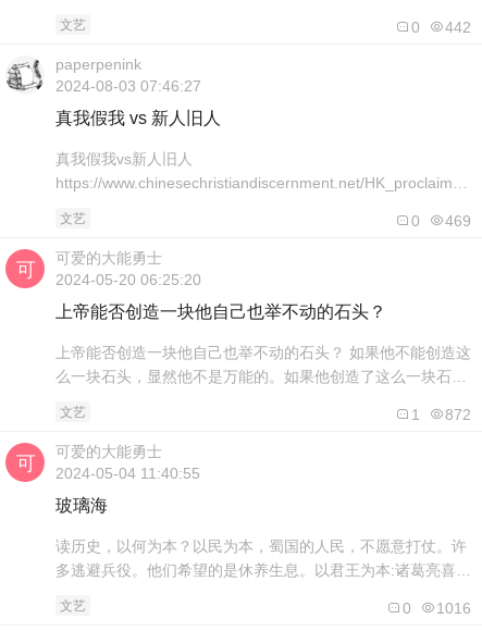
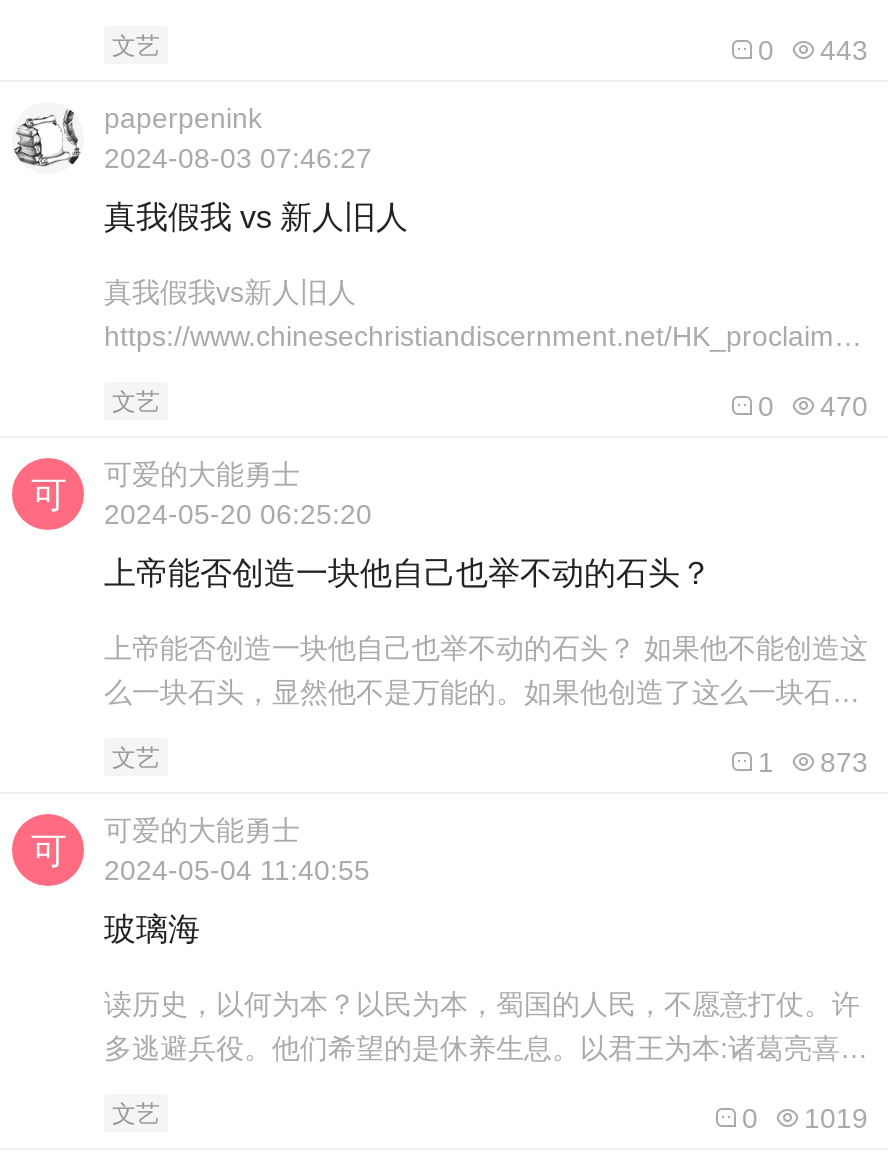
[411,18,471,36] 0 442 -> [758,34,868,66] 0 443
[411,212,471,230] 0 469 -> [758,390,868,422] 0 470
[411,406,471,423] 1 872 -> [758,746,868,778] 1 873
[403,599,471,617] 0 1016 -> [742,1102,868,1134] 0 1019

